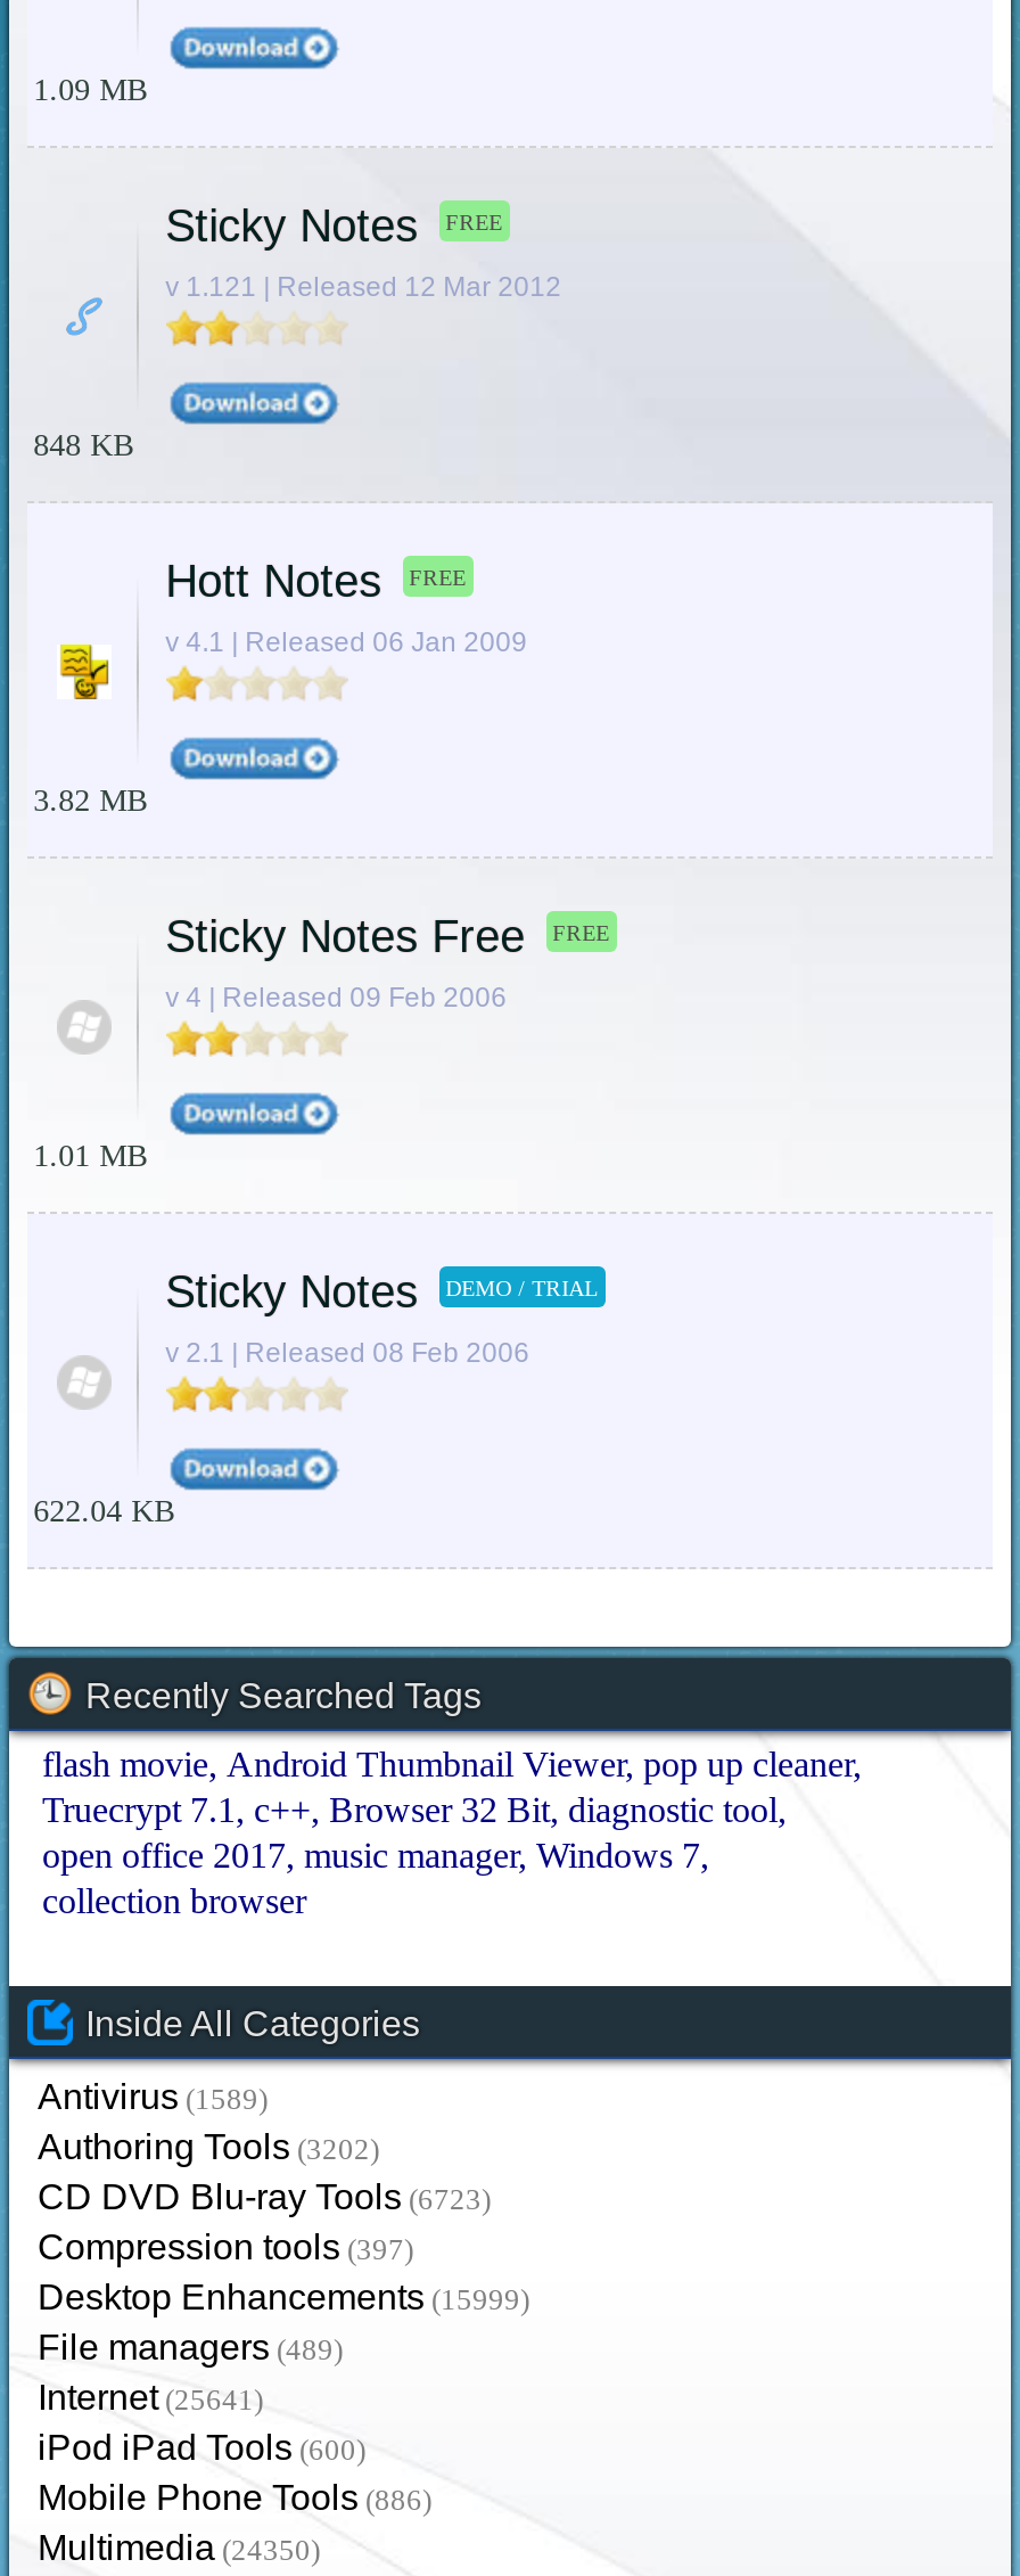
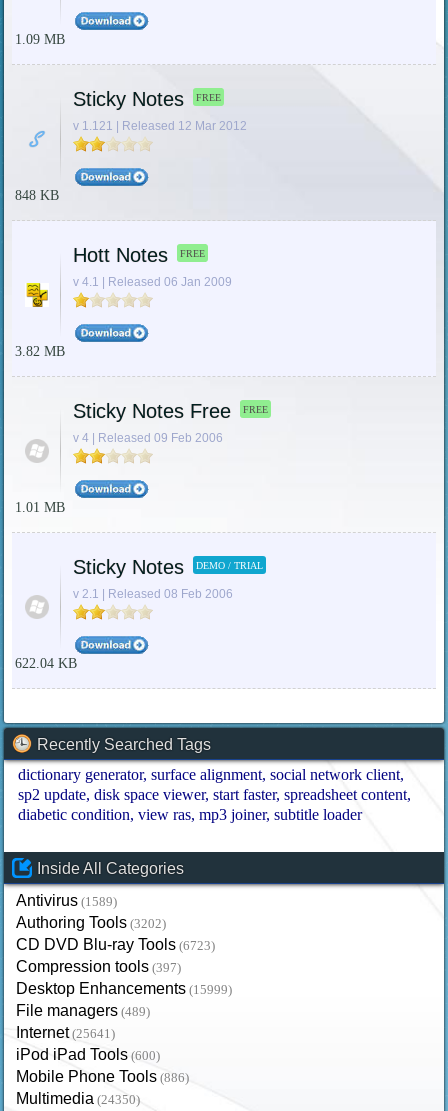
[42,1744,853,1920] flash movie Android Thumbnail Viewer pop up cleaner | Truecrypt 7.1 c++ Browser 32 Bit diagnostic tool | open office 2017 music manager Windows 7 | collection browser -> [18,766,407,823] dictionary generator surface alignment social network client | sp2 update disk space viewer start faster spreadsheet content | diabetic condition view ras mp3 joiner subtitle loader

